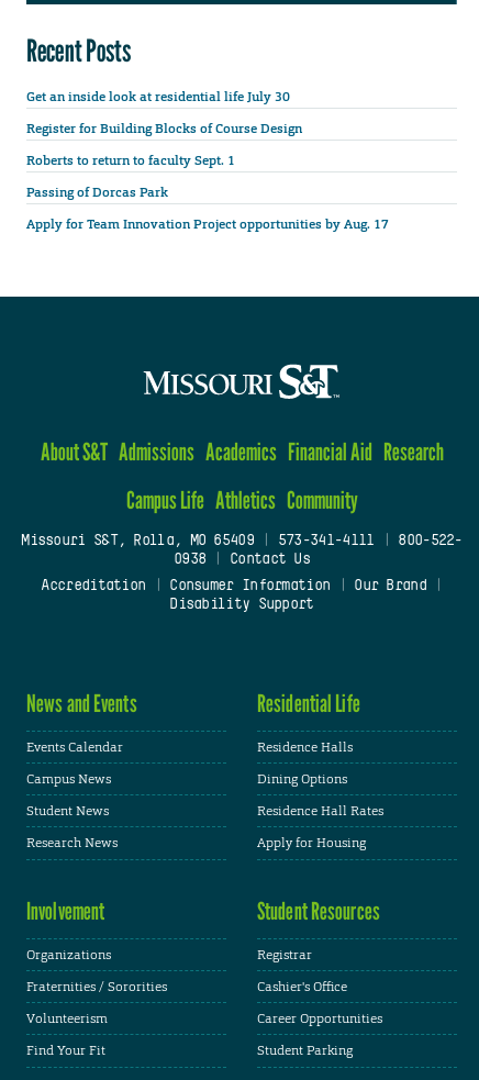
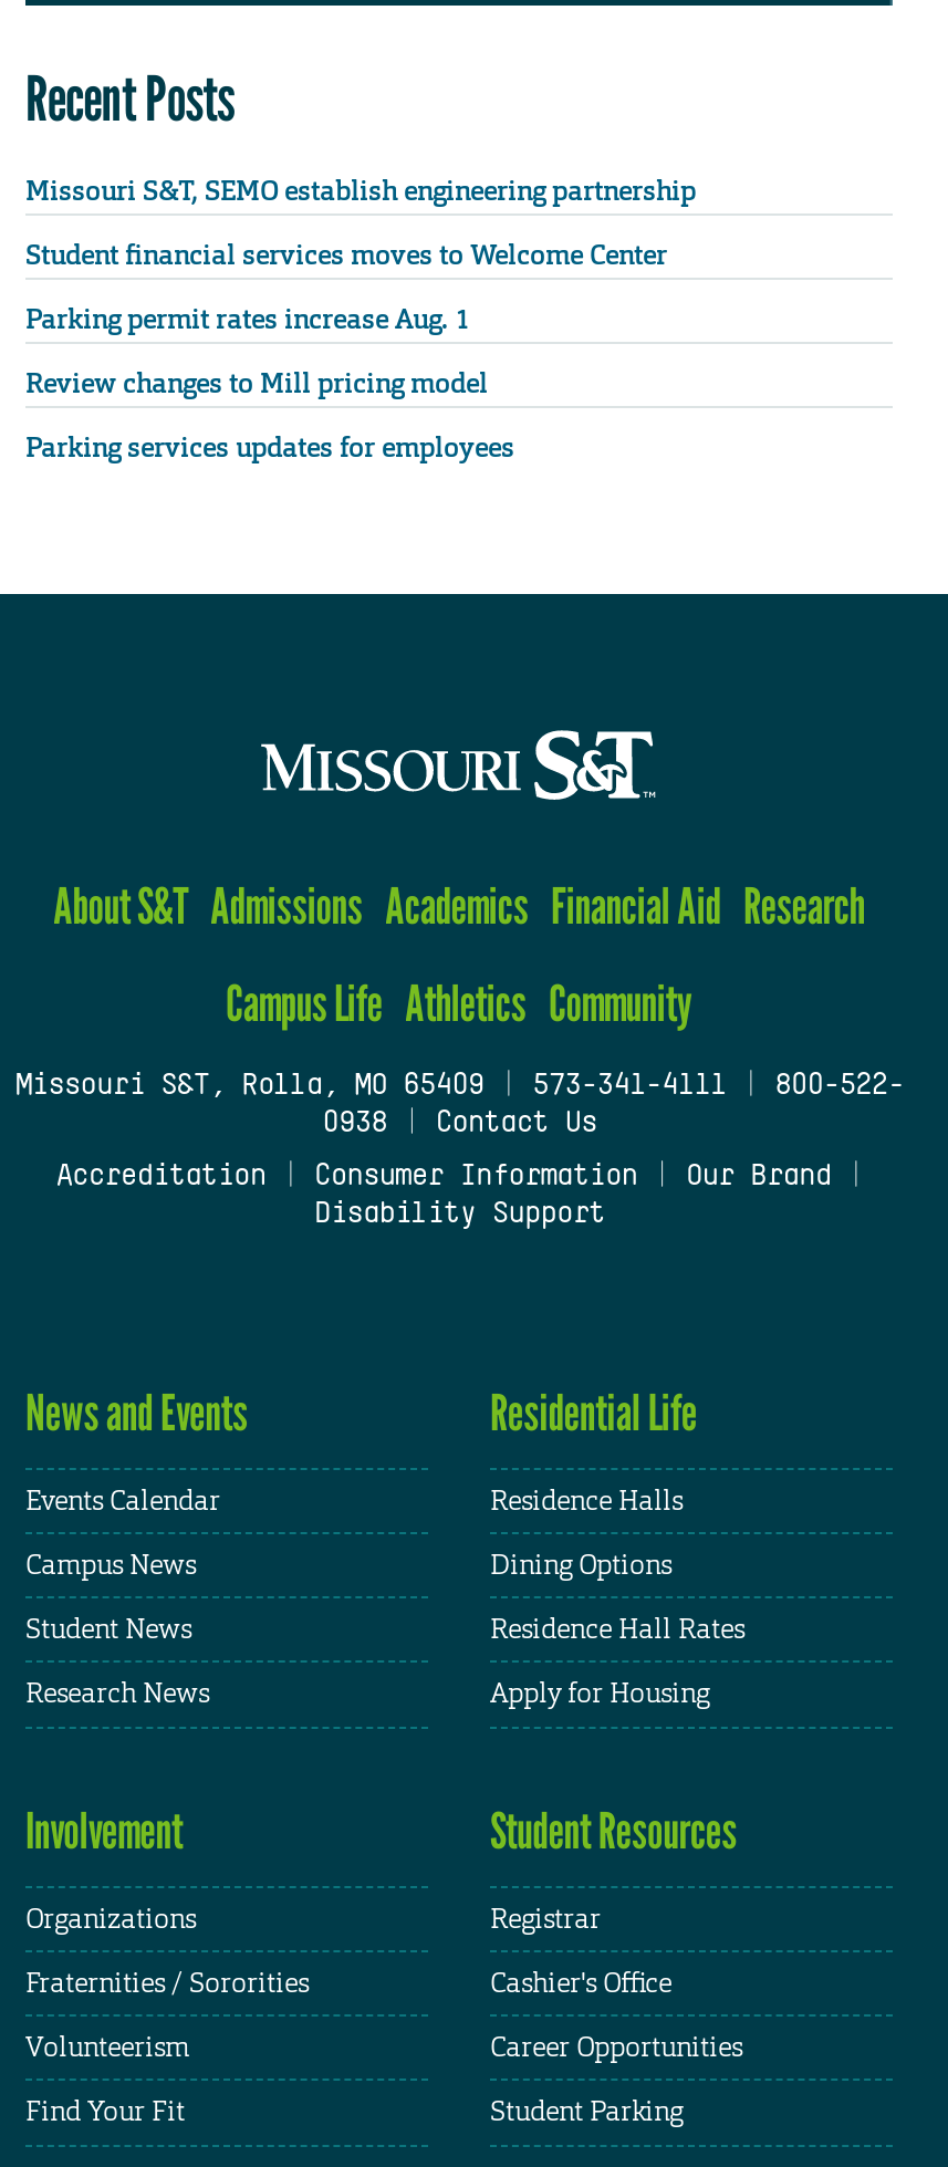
[26,87,290,105] Get an inside look at residential life July 30 -> [25,173,696,208] Missouri S&T, SEMO establish engineering partnership
[26,119,302,137] Register for Building Blocks of Course Design -> [25,237,667,273] Student financial services moves to Welcome Center
[26,151,238,169] Roberts to return to faculty Sept. 1 -> [25,302,470,337] Parking permit rates increase Aug. 1
[26,183,168,201] Passing of Dorcas Park -> [25,366,488,401] Review changes to Mill pricing model
[26,215,389,233] Apply for Team Innovation Project opportunities by Aug. 17 -> [25,430,514,466] Parking services updates for employees

